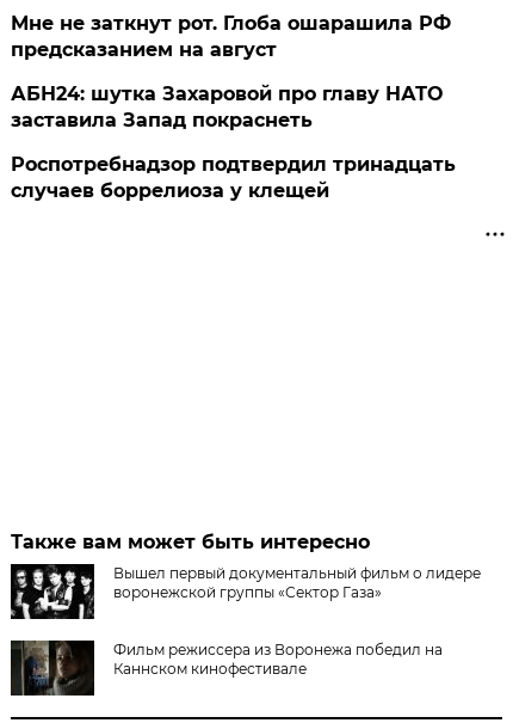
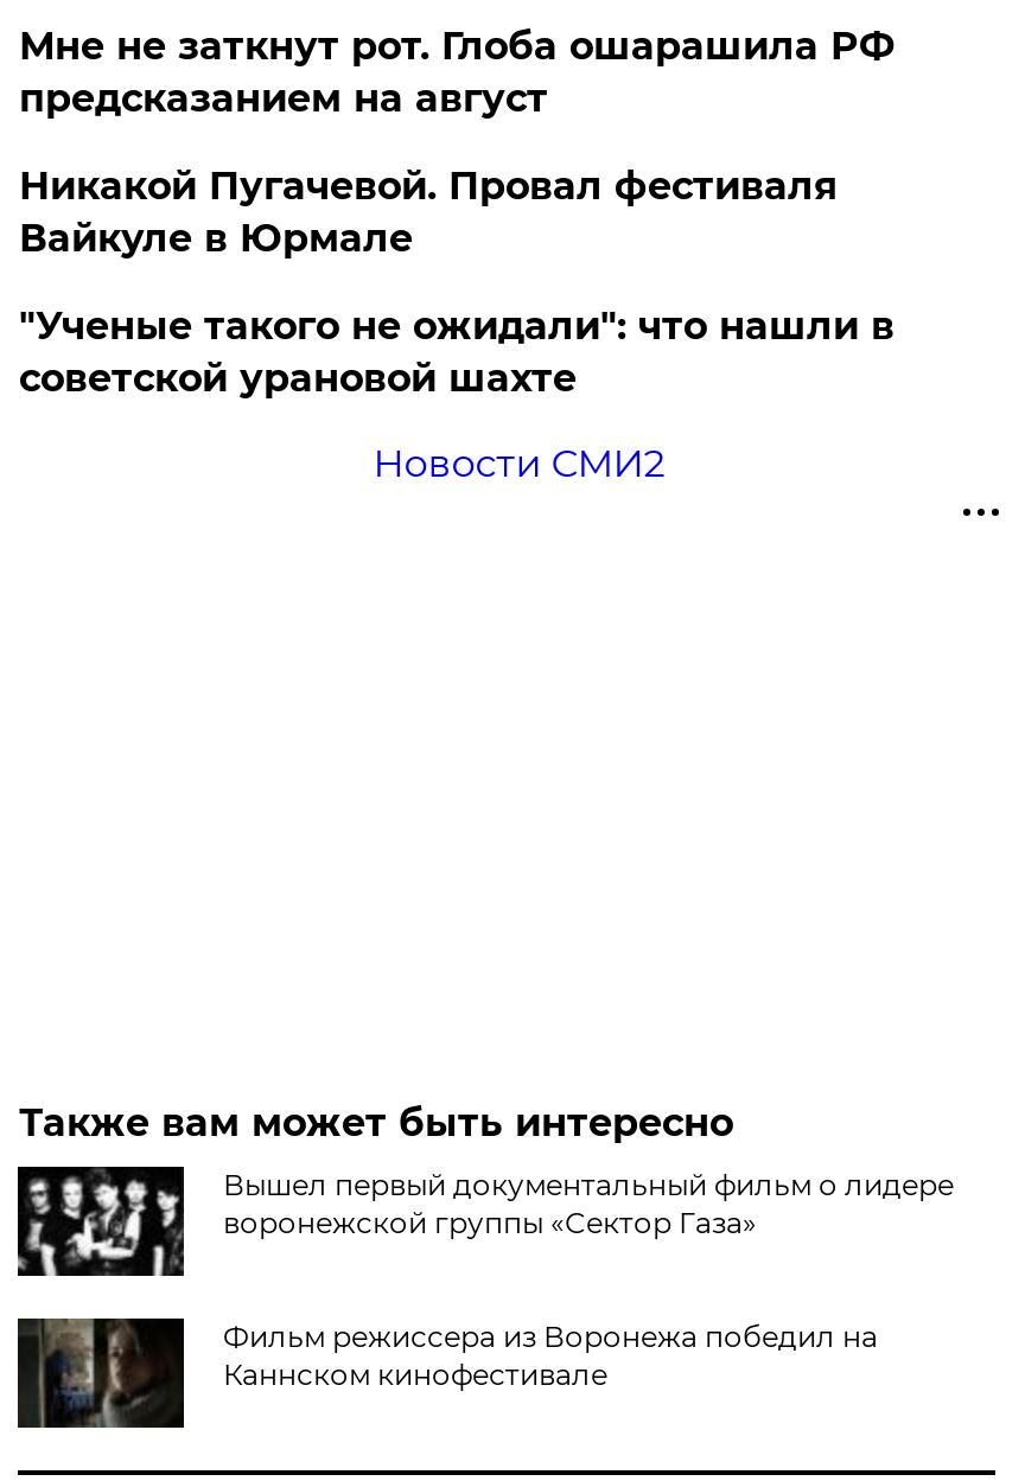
[11,82,456,202] АБН24: шутка Захаровой про главу НАТО | заставила Запад покраснеть | Роспотребнадзор подтвердил тринадцать | случаев боррелиоза у клещей -> [19,164,894,486] Никакой Пугачевой. Провал фестиваля | Вайкуле в Юрмале | "Ученые такого не ожидали": что нашли в | советской урановой шахте | Новости СМИ2

